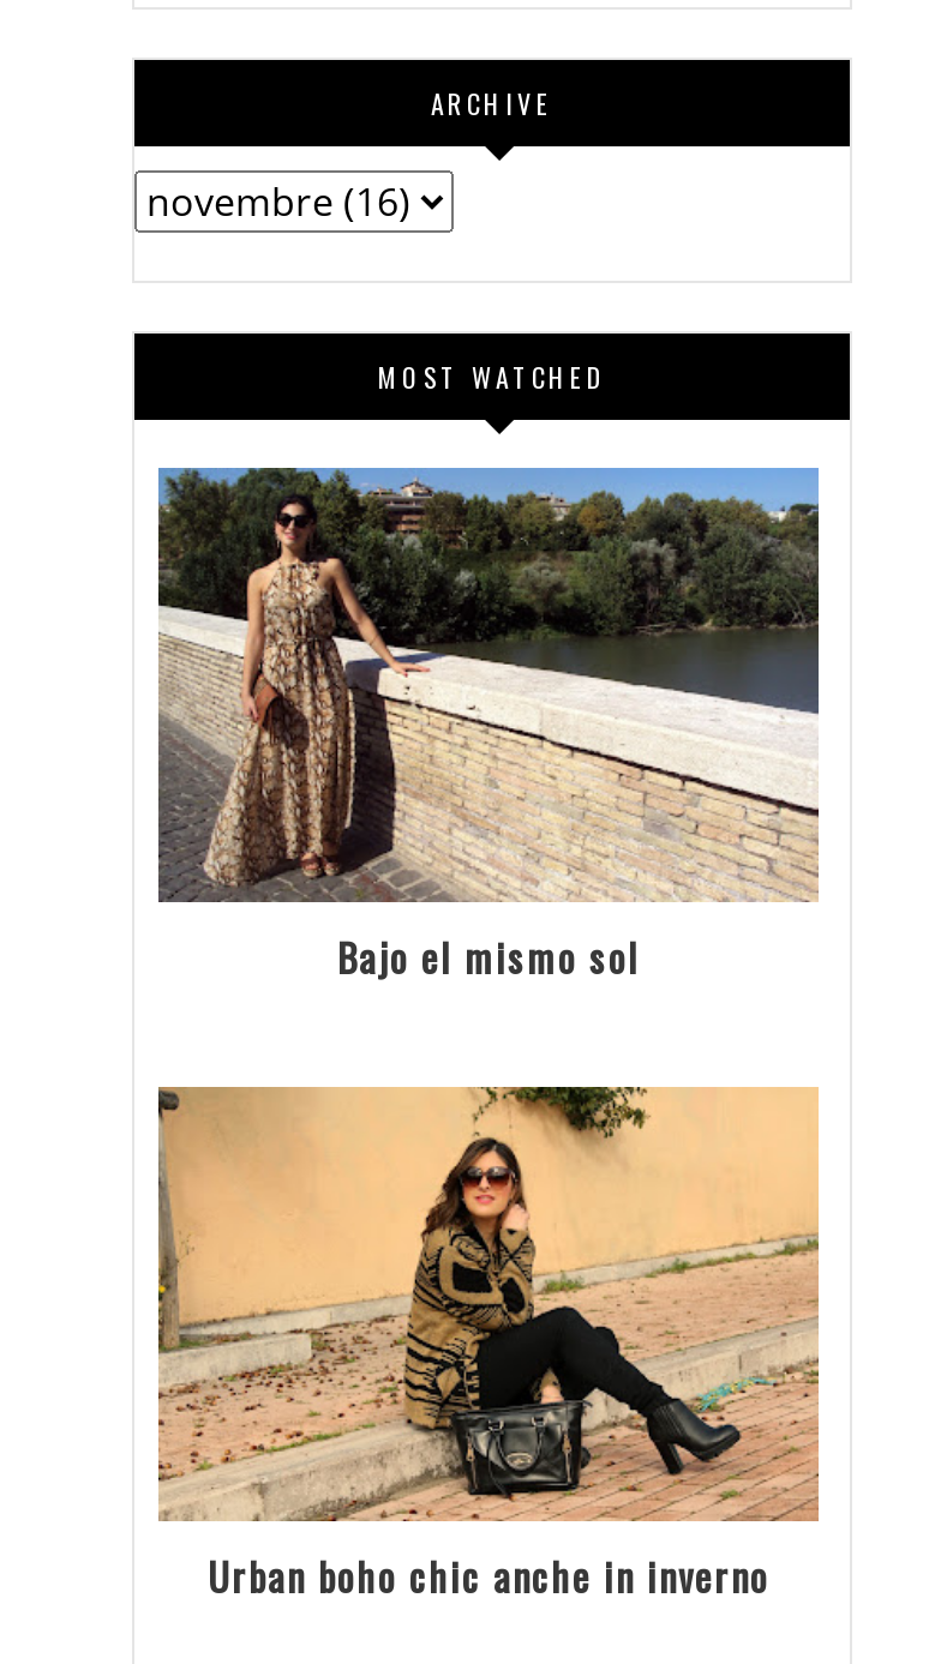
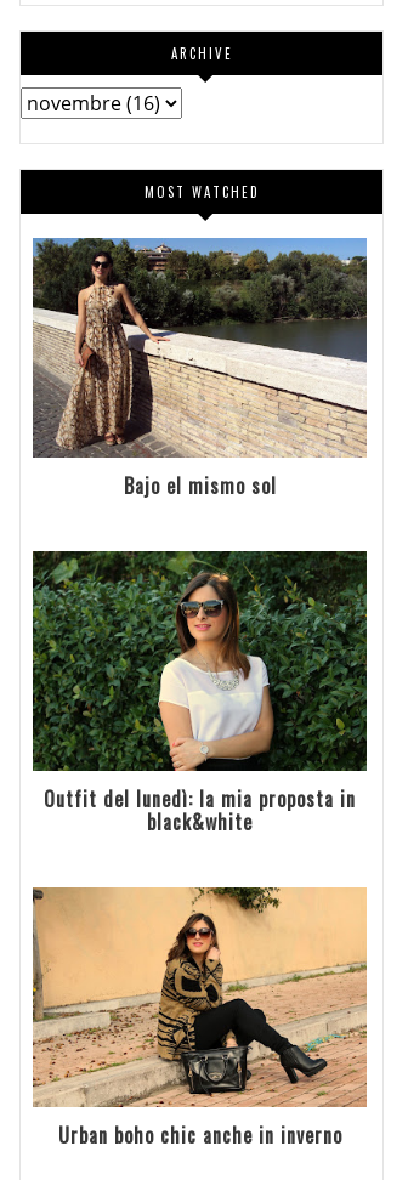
none -> [32,550,368,837] [image] | Outfit del lunedì: la mia proposta in | black&white

